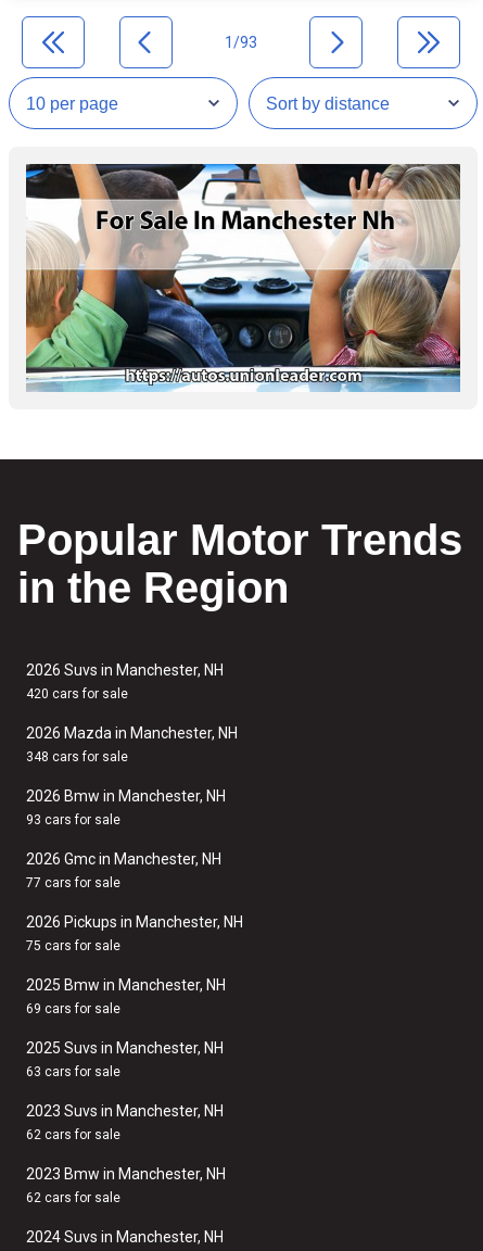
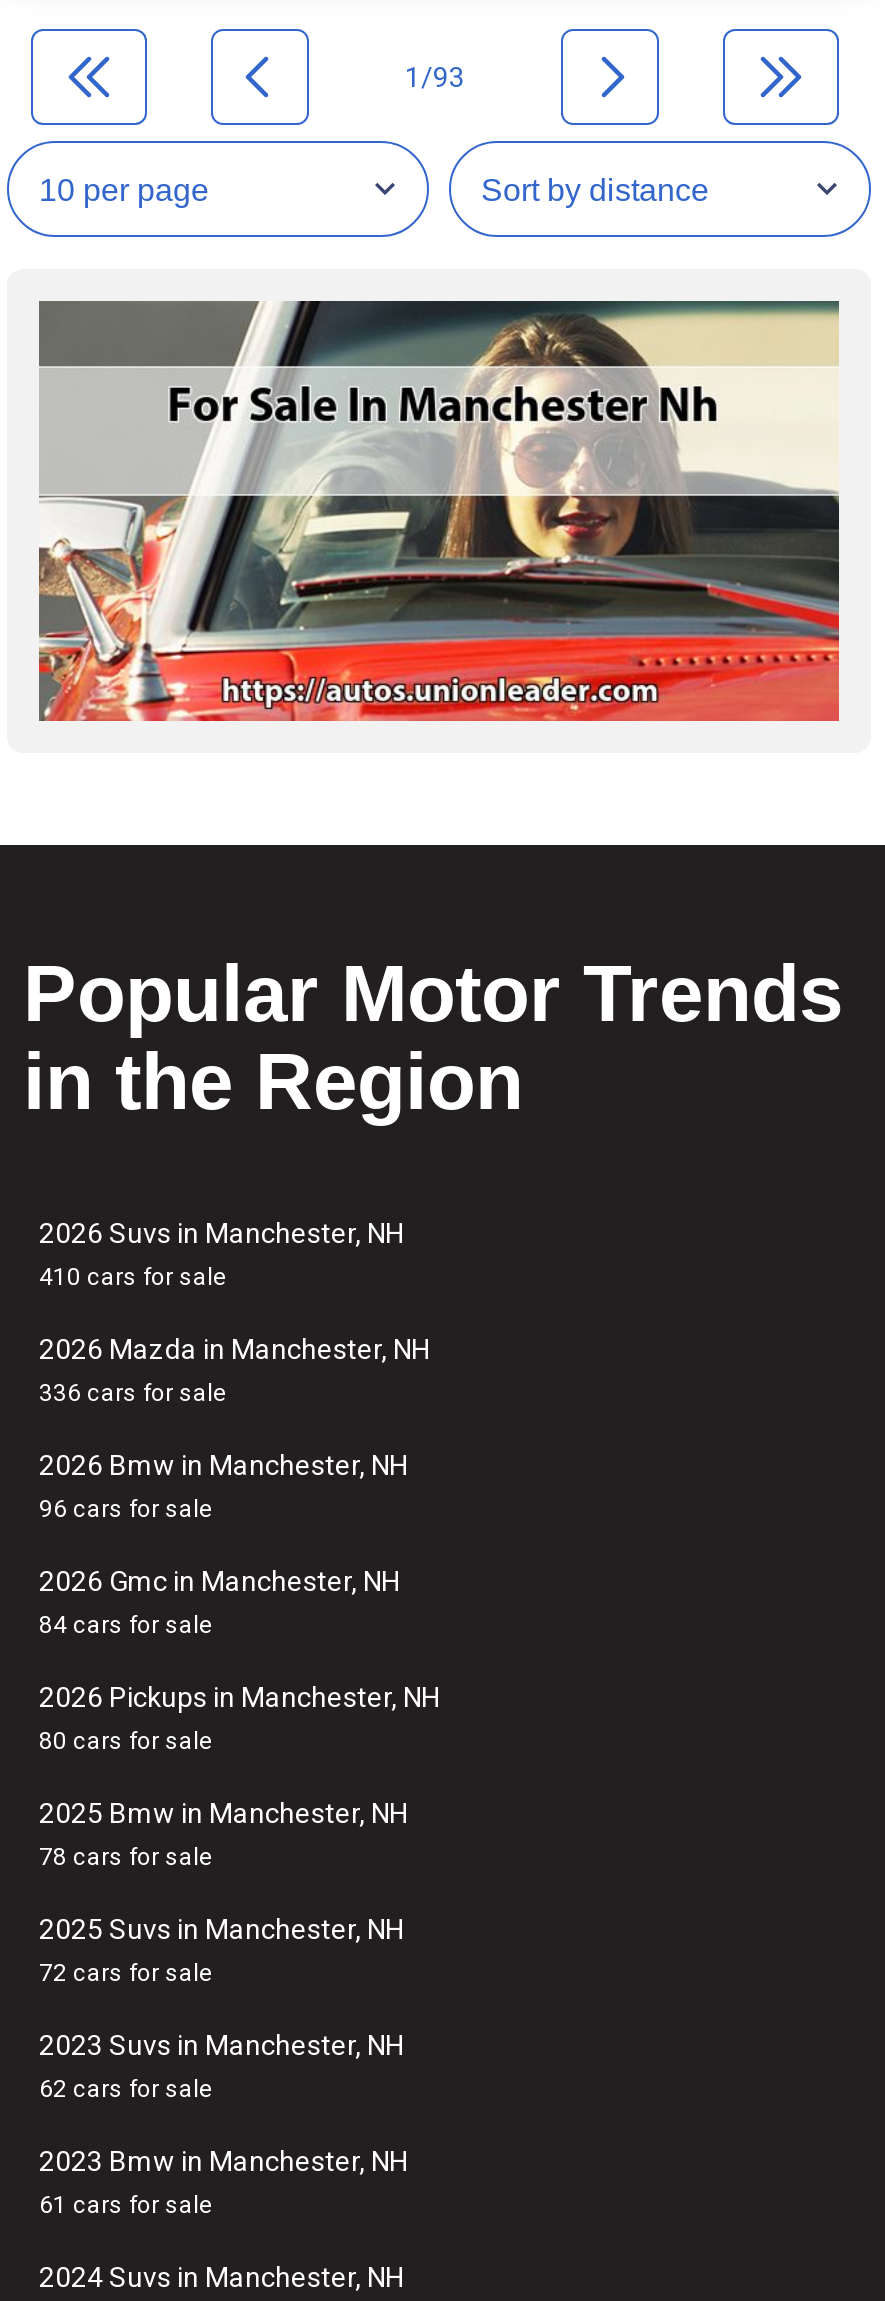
[25,163,461,393] [image] -> [37,299,841,723] [image]
[26,686,128,702] 420 cars for sale -> [39,1263,227,1291] 410 cars for sale
[26,749,128,764] 348 cars for sale -> [39,1379,227,1407] 336 cars for sale
[26,812,120,827] 93 cars for sale -> [39,1495,213,1523] 96 cars for sale
[26,875,120,890] 77 cars for sale -> [39,1611,213,1639] 84 cars for sale
[26,938,120,953] 75 cars for sale -> [39,1727,213,1755] 80 cars for sale
[26,1001,120,1016] 69 cars for sale -> [39,1843,213,1871] 78 cars for sale
[26,1064,120,1079] 63 cars for sale -> [39,1959,213,1987] 72 cars for sale
[26,1190,120,1205] 62 cars for sale -> [39,2191,213,2219] 61 cars for sale

